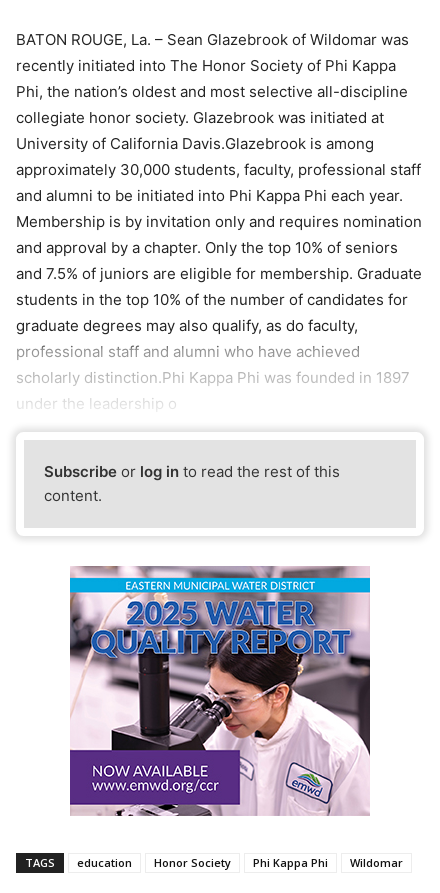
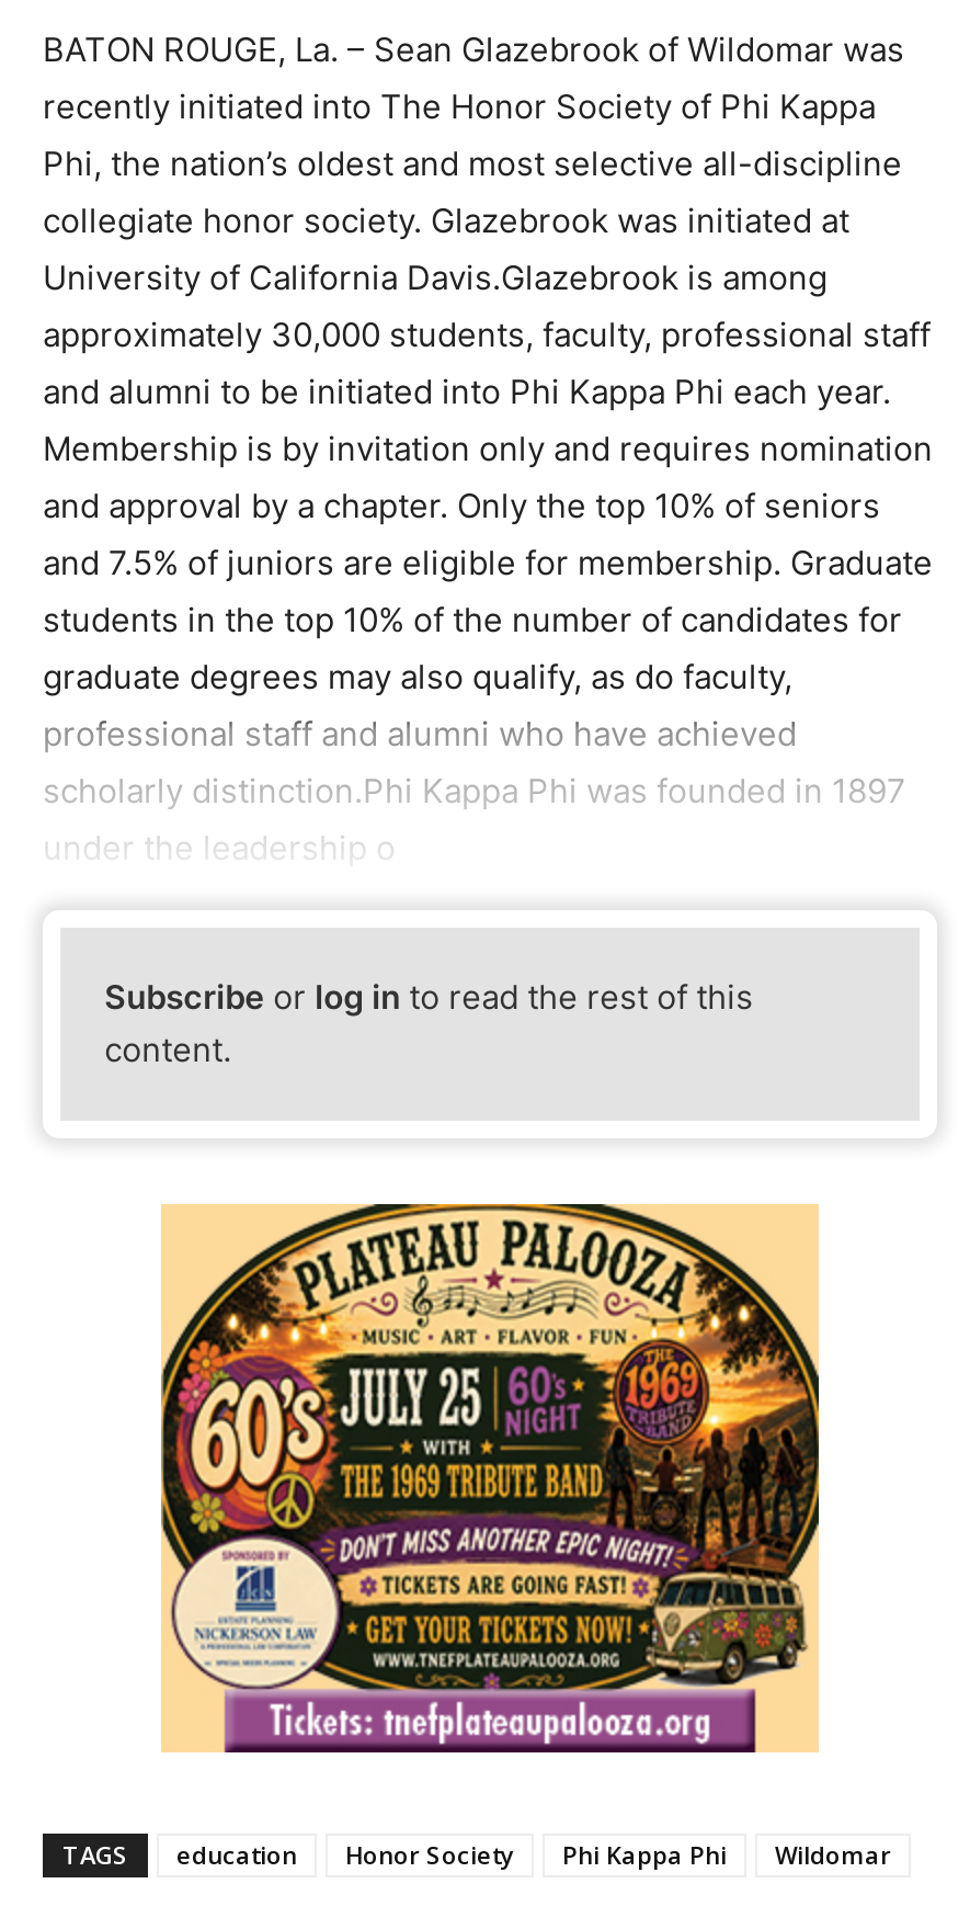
[69,565,371,817] [image] -> [159,1202,821,1755] [image]

